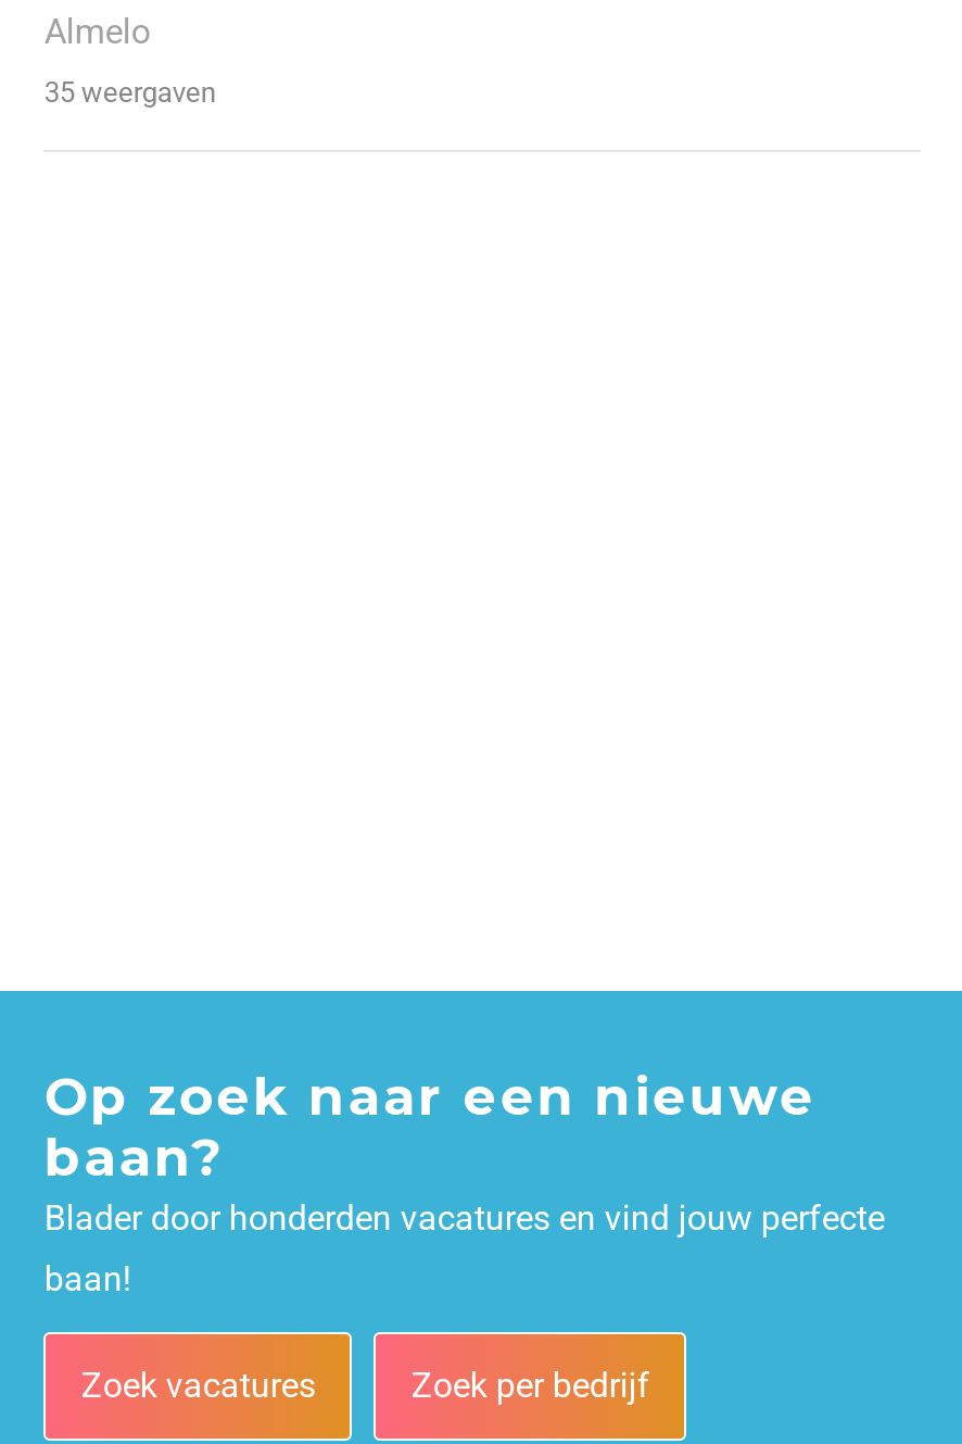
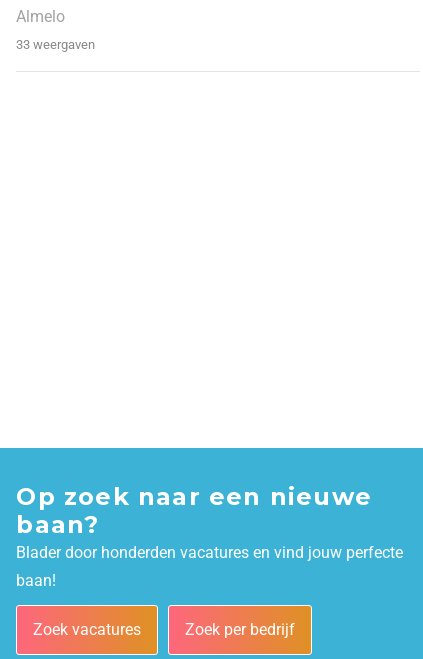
[44,75,216,108] 35 weergaven -> [16,37,95,52] 33 weergaven

